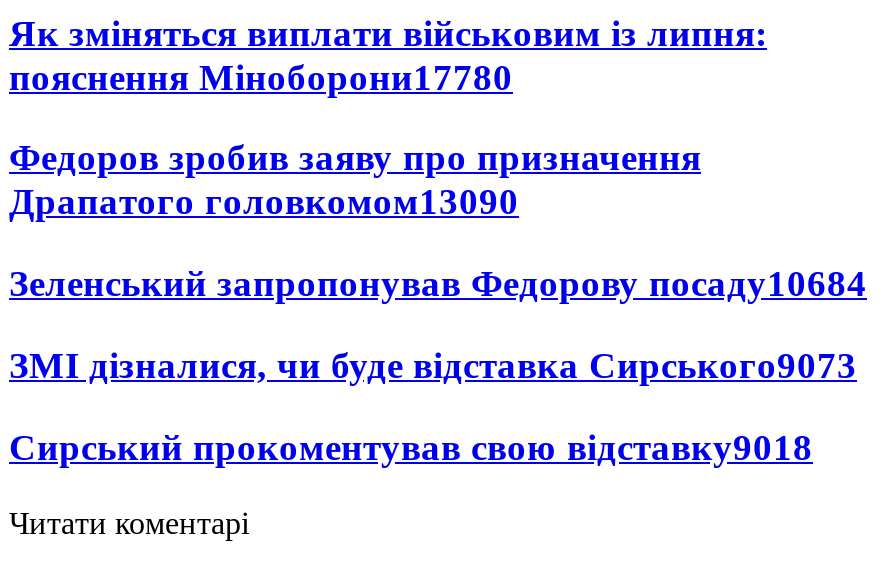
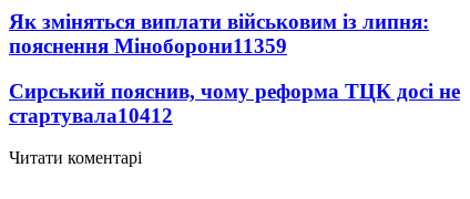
[9,56,867,467] пояснення Міноборони17780 | Федоров зробив заяву про призначення | Драпатого головкомом13090 | Зеленський запропонував Федорову посаду10684 | ЗМІ дізналися, чи буде відставка Сирського9073 | Сирський прокоментував свою відставку9018 -> [9,34,460,127] пояснення Міноборони11359 | Сирський пояснив, чому реформа ТЦК досі не | стартувала10412

